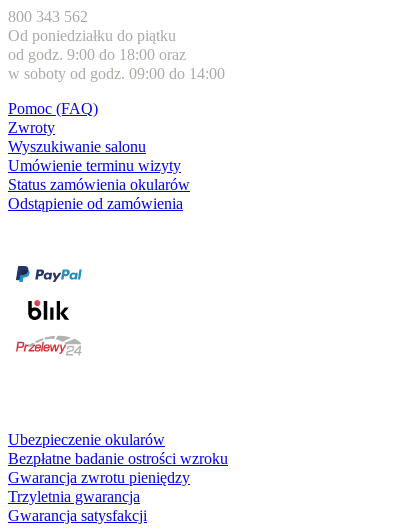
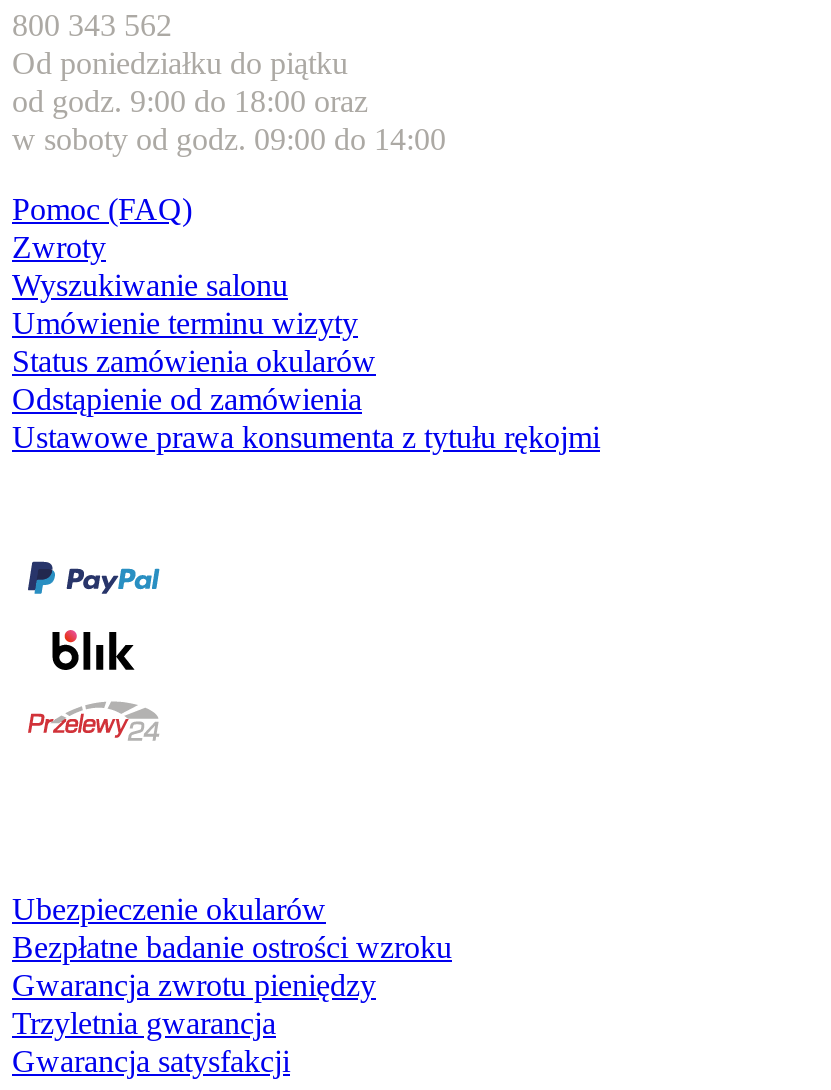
none -> [12,421,600,455] Ustawowe prawa konsumenta z tytułu rękojmi

